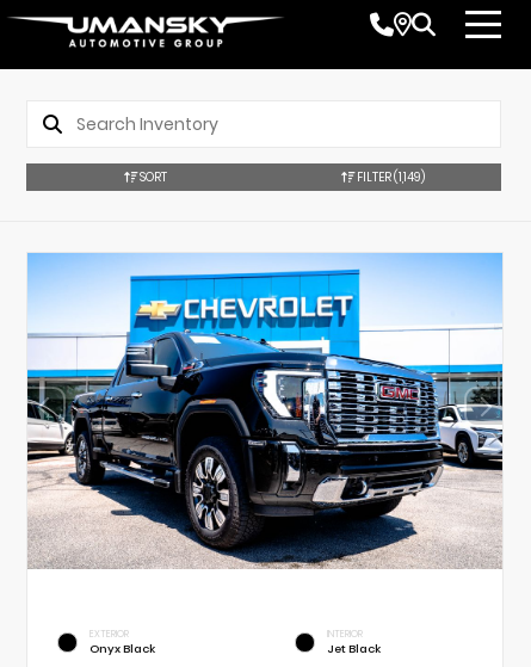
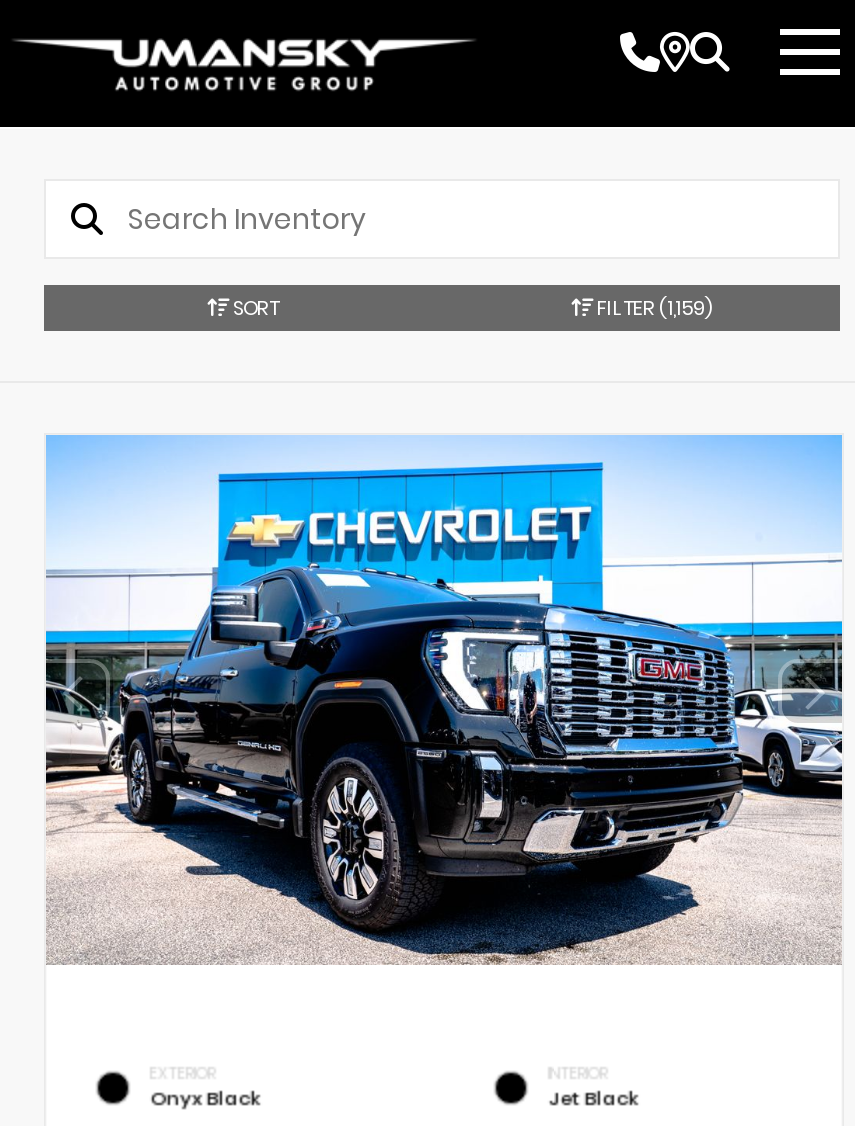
[354,168,424,186] FILTER (1,149) -> [593,293,711,323] FILTER (1,159)

